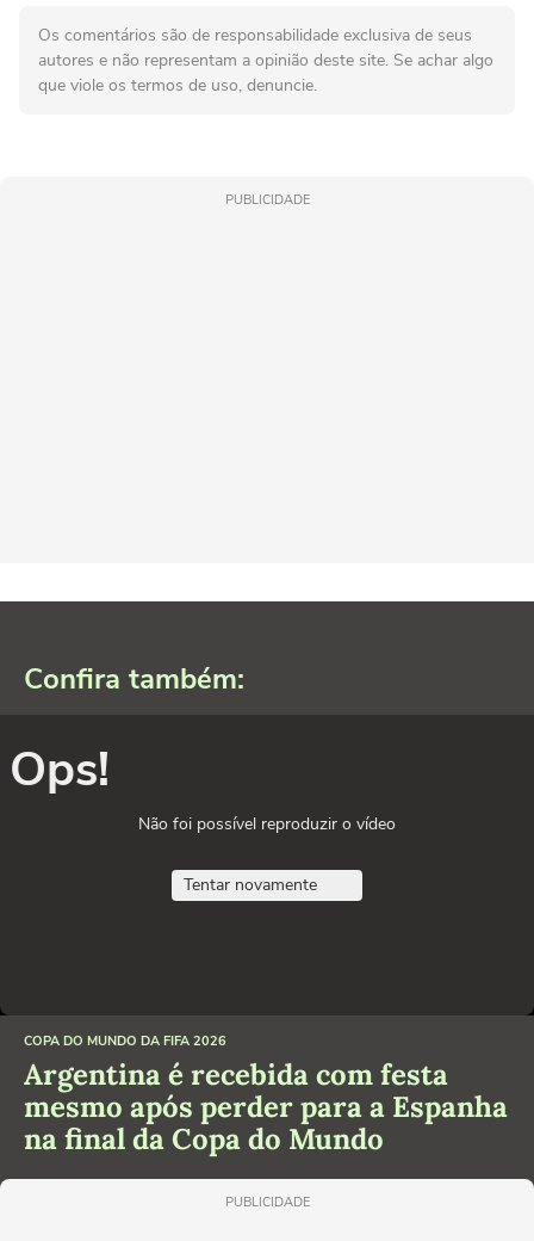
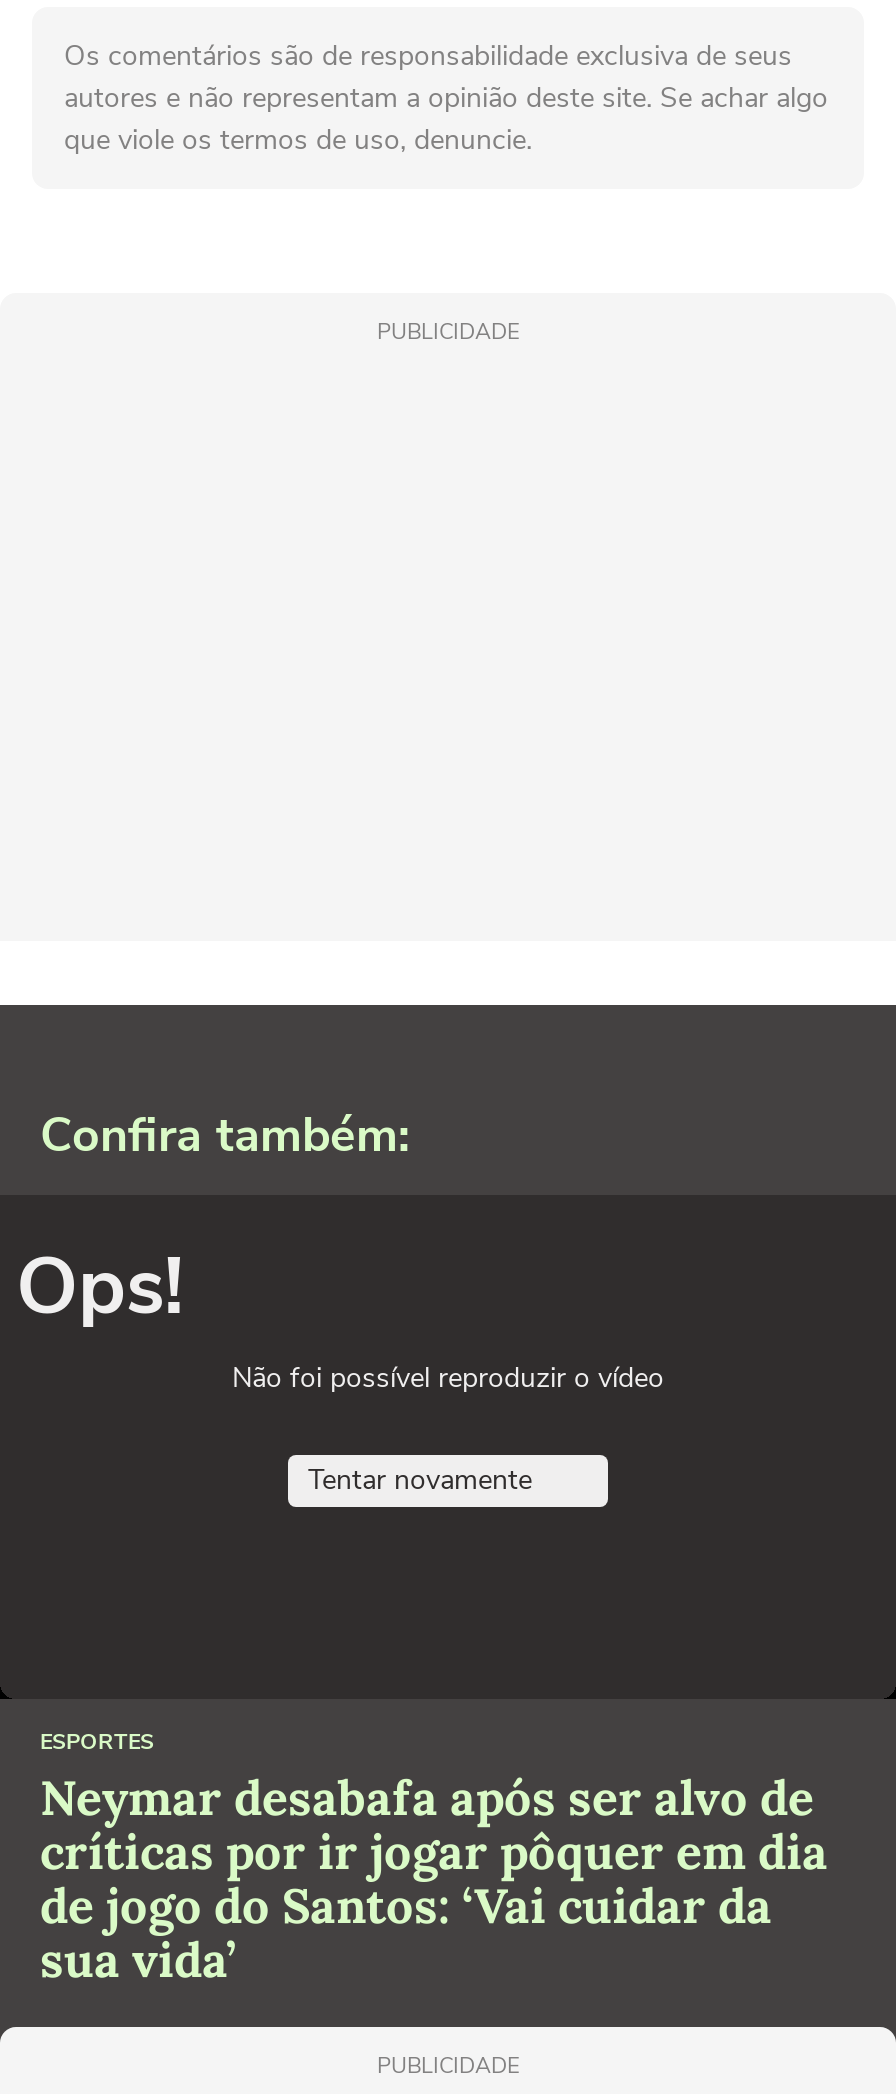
[24,1032,508,1157] COPA DO MUNDO DA FIFA 2026 | Argentina é recebida com festa | mesmo após perder para a Espanha | na final da Copa do Mundo -> [40,1727,828,1991] ESPORTES | Neymar desabafa após ser alvo de | críticas por ir jogar pôquer em dia | de jogo do Santos: ‘Vai cuidar da | sua vida’

